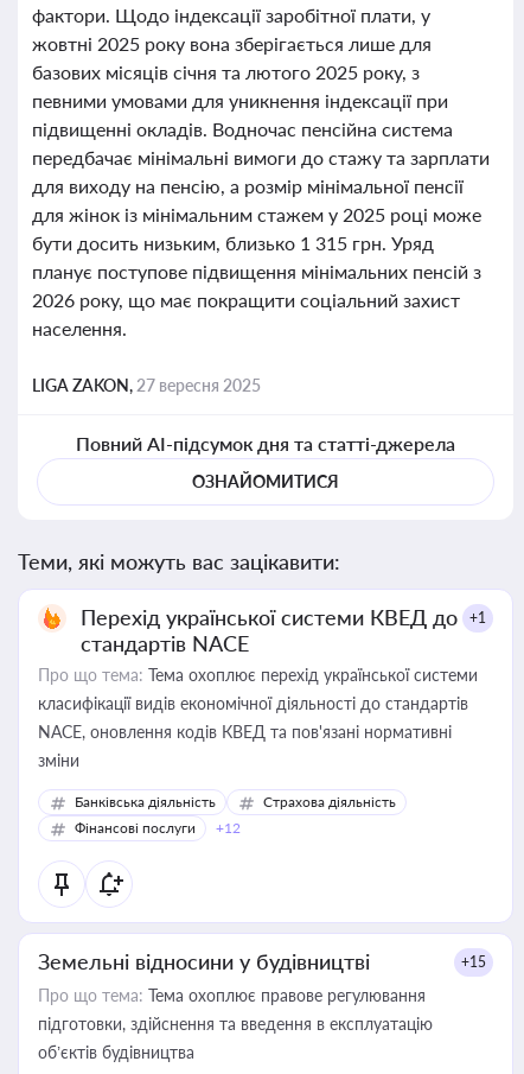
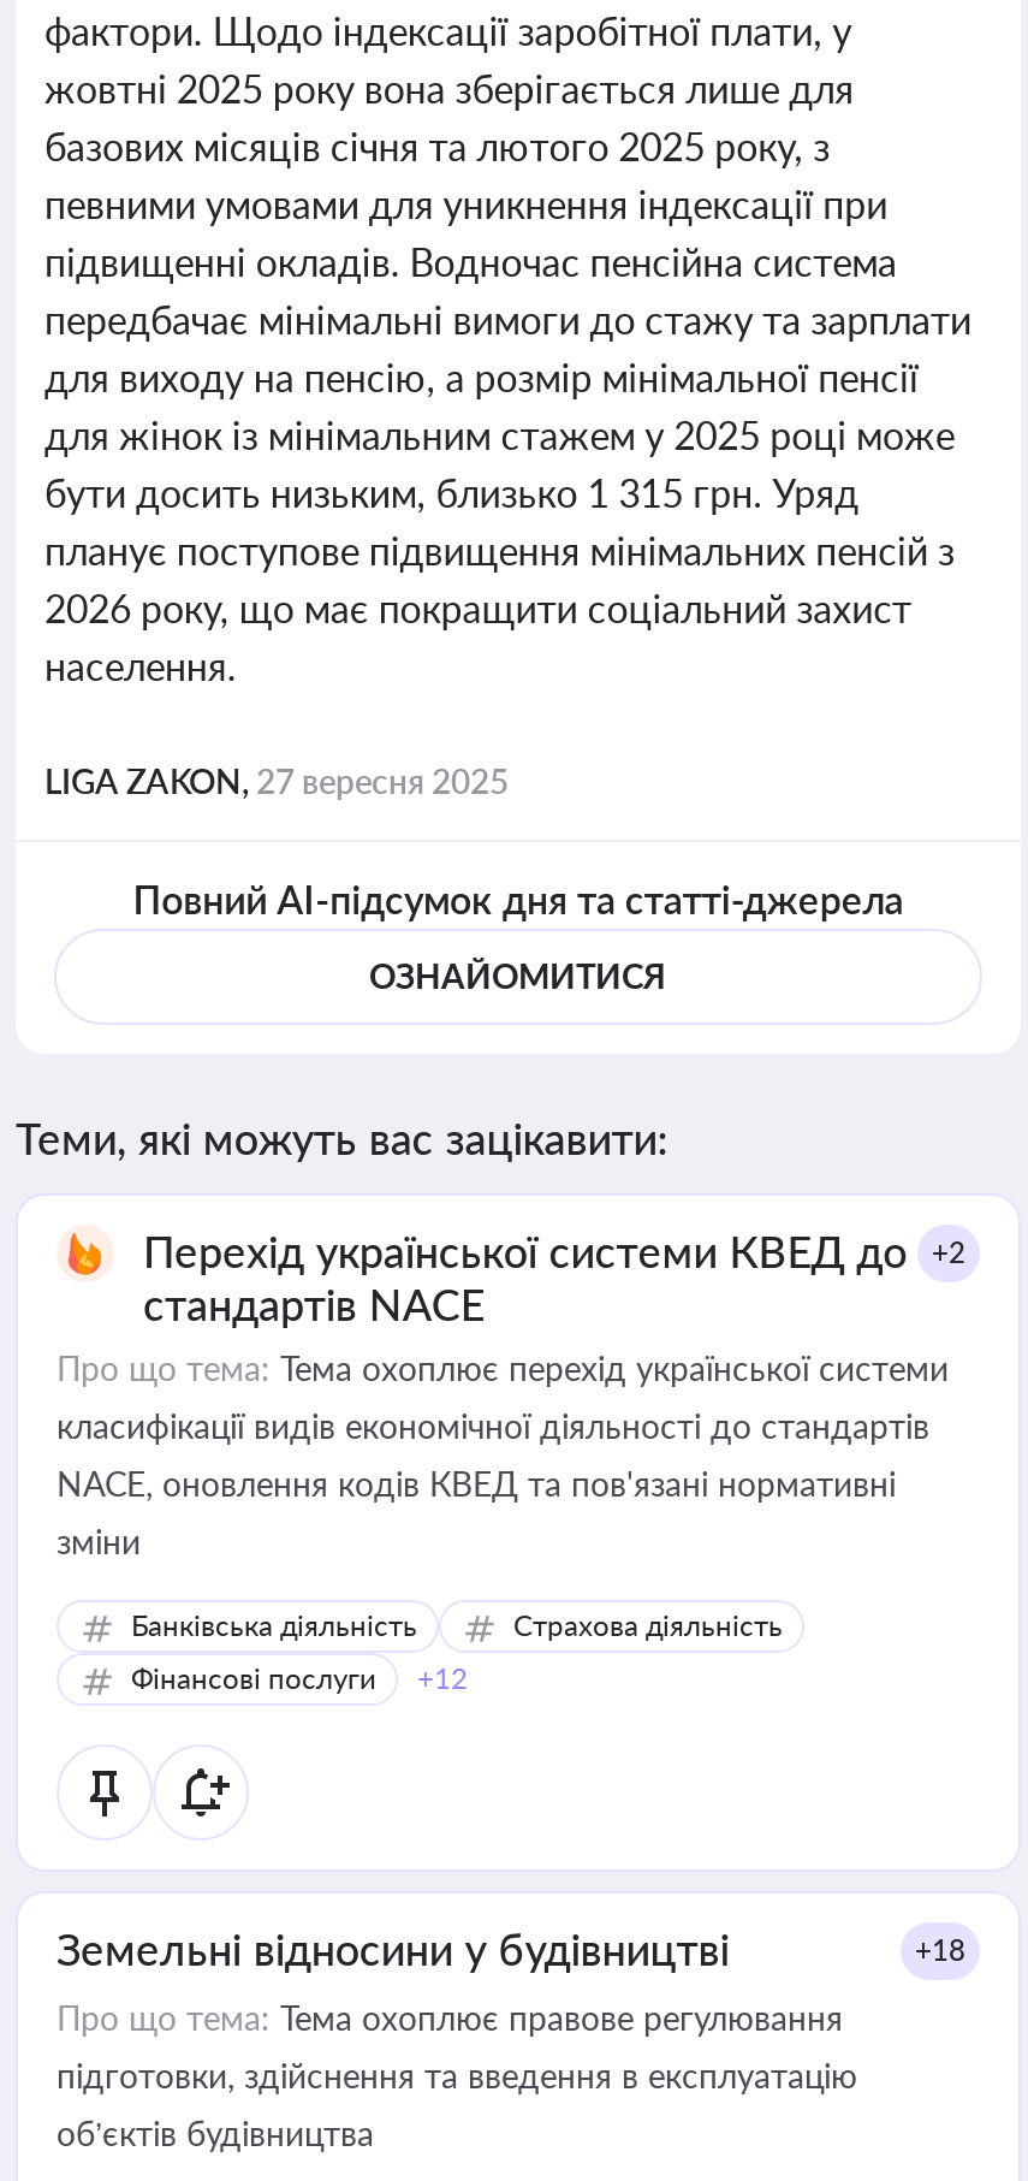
[81,604,486,630] Перехід української системи КВЕД до +1 -> [143,1225,965,1278] Перехід української системи КВЕД до +2
[461,953,486,971] +15 -> [915,1932,965,1968] +18

